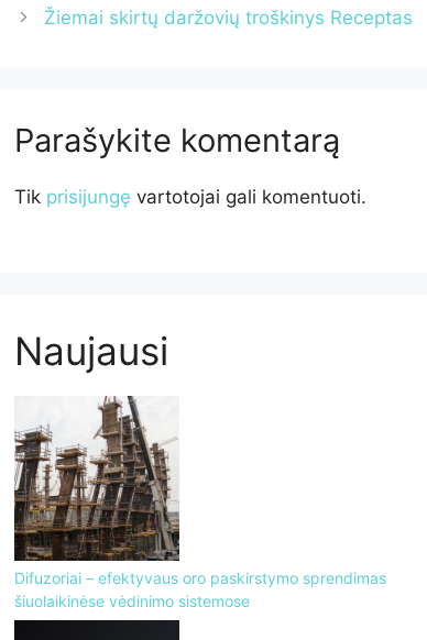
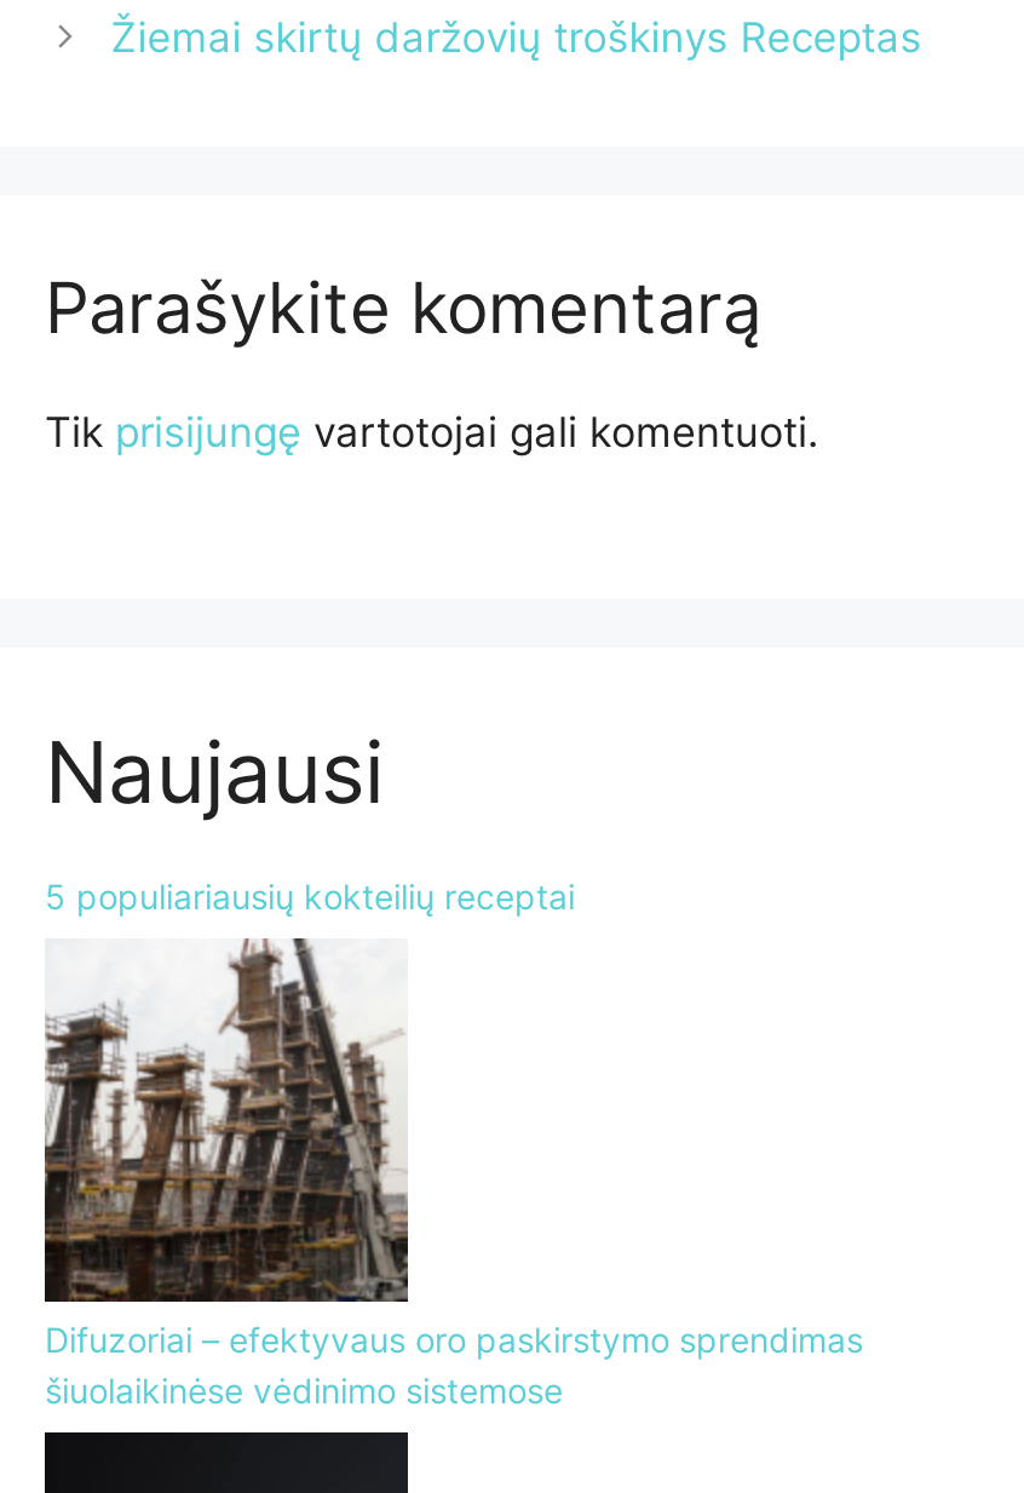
none -> [45,874,575,915] 5 populiariausių kokteilių receptai

